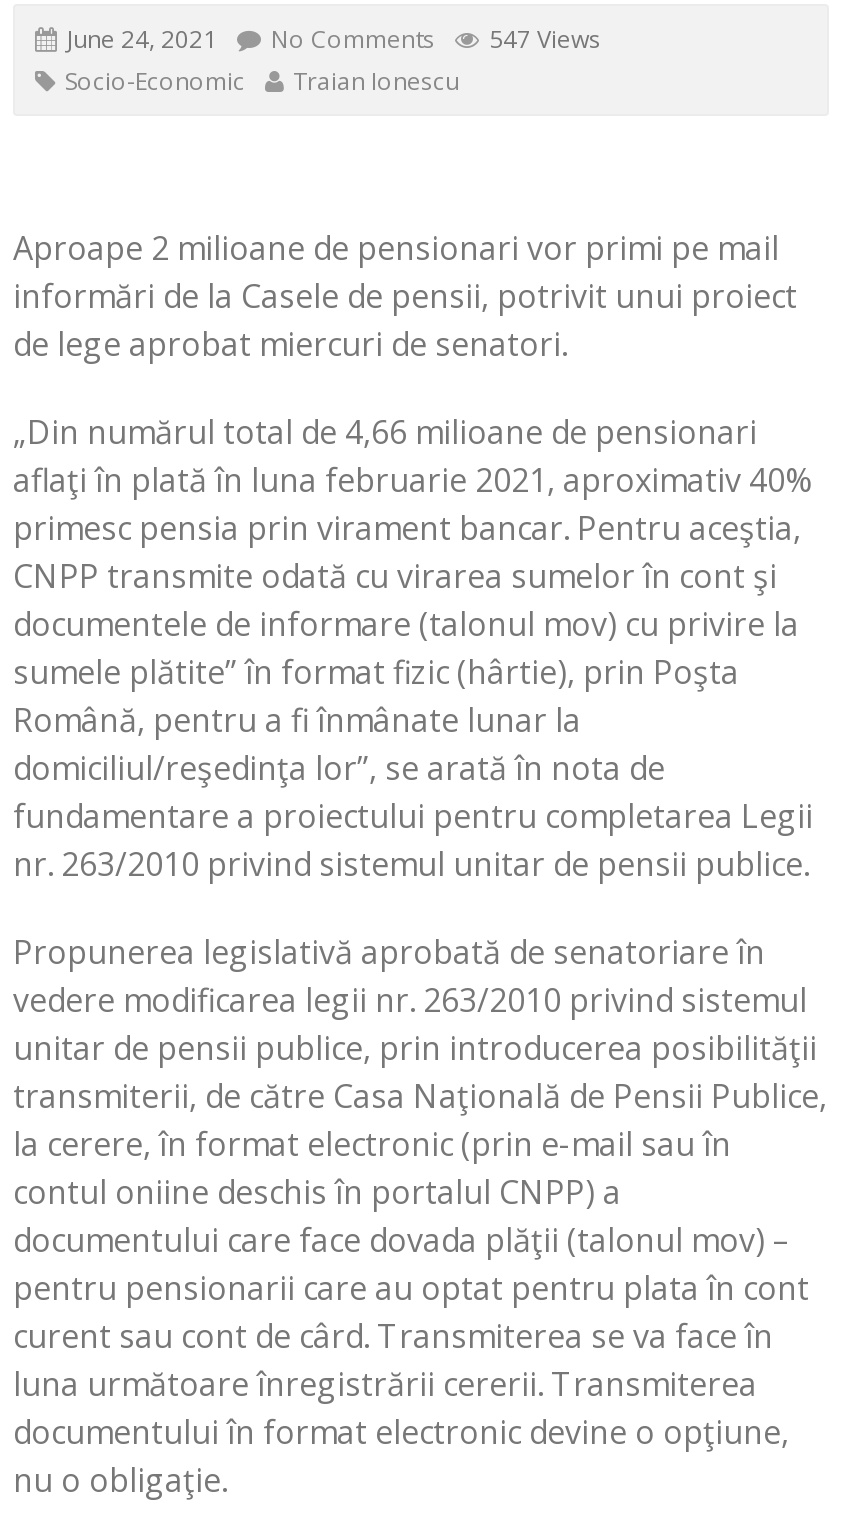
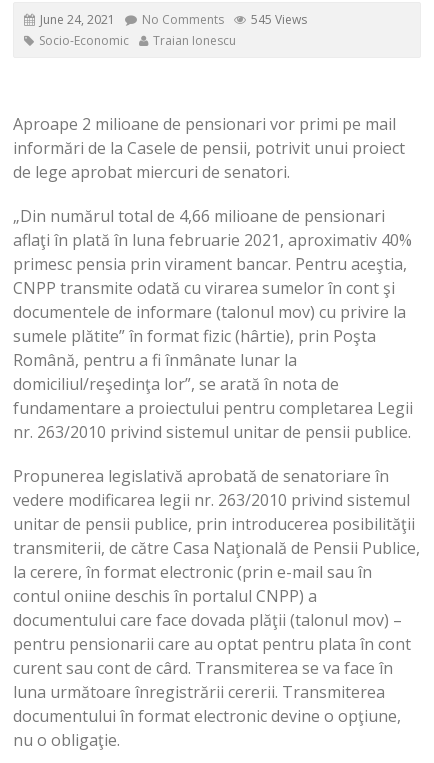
[67,22,601,56] June 24, 2021 No Comments 547 Views -> [40,11,307,28] June 24, 2021 No Comments 545 Views

